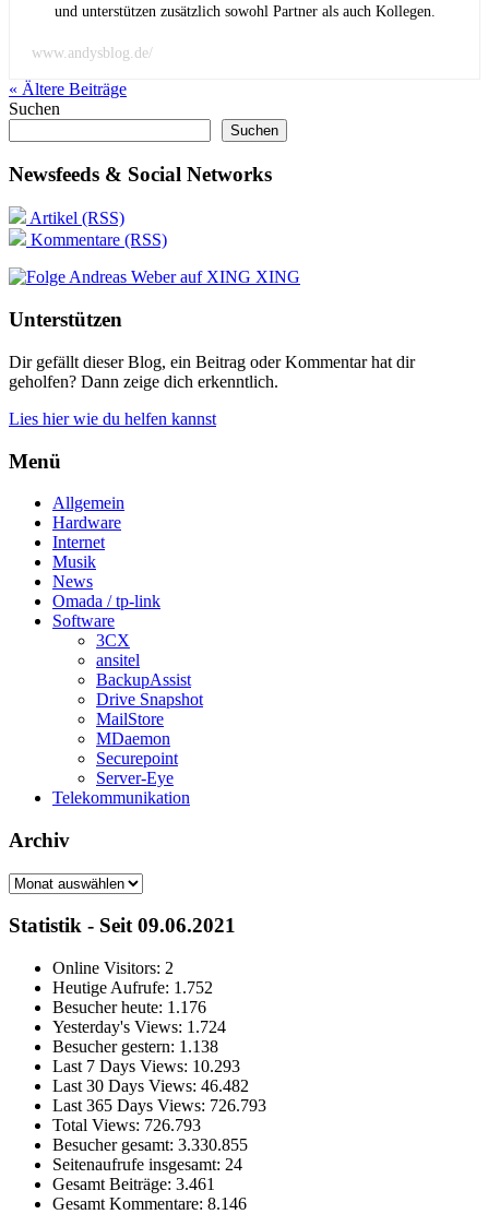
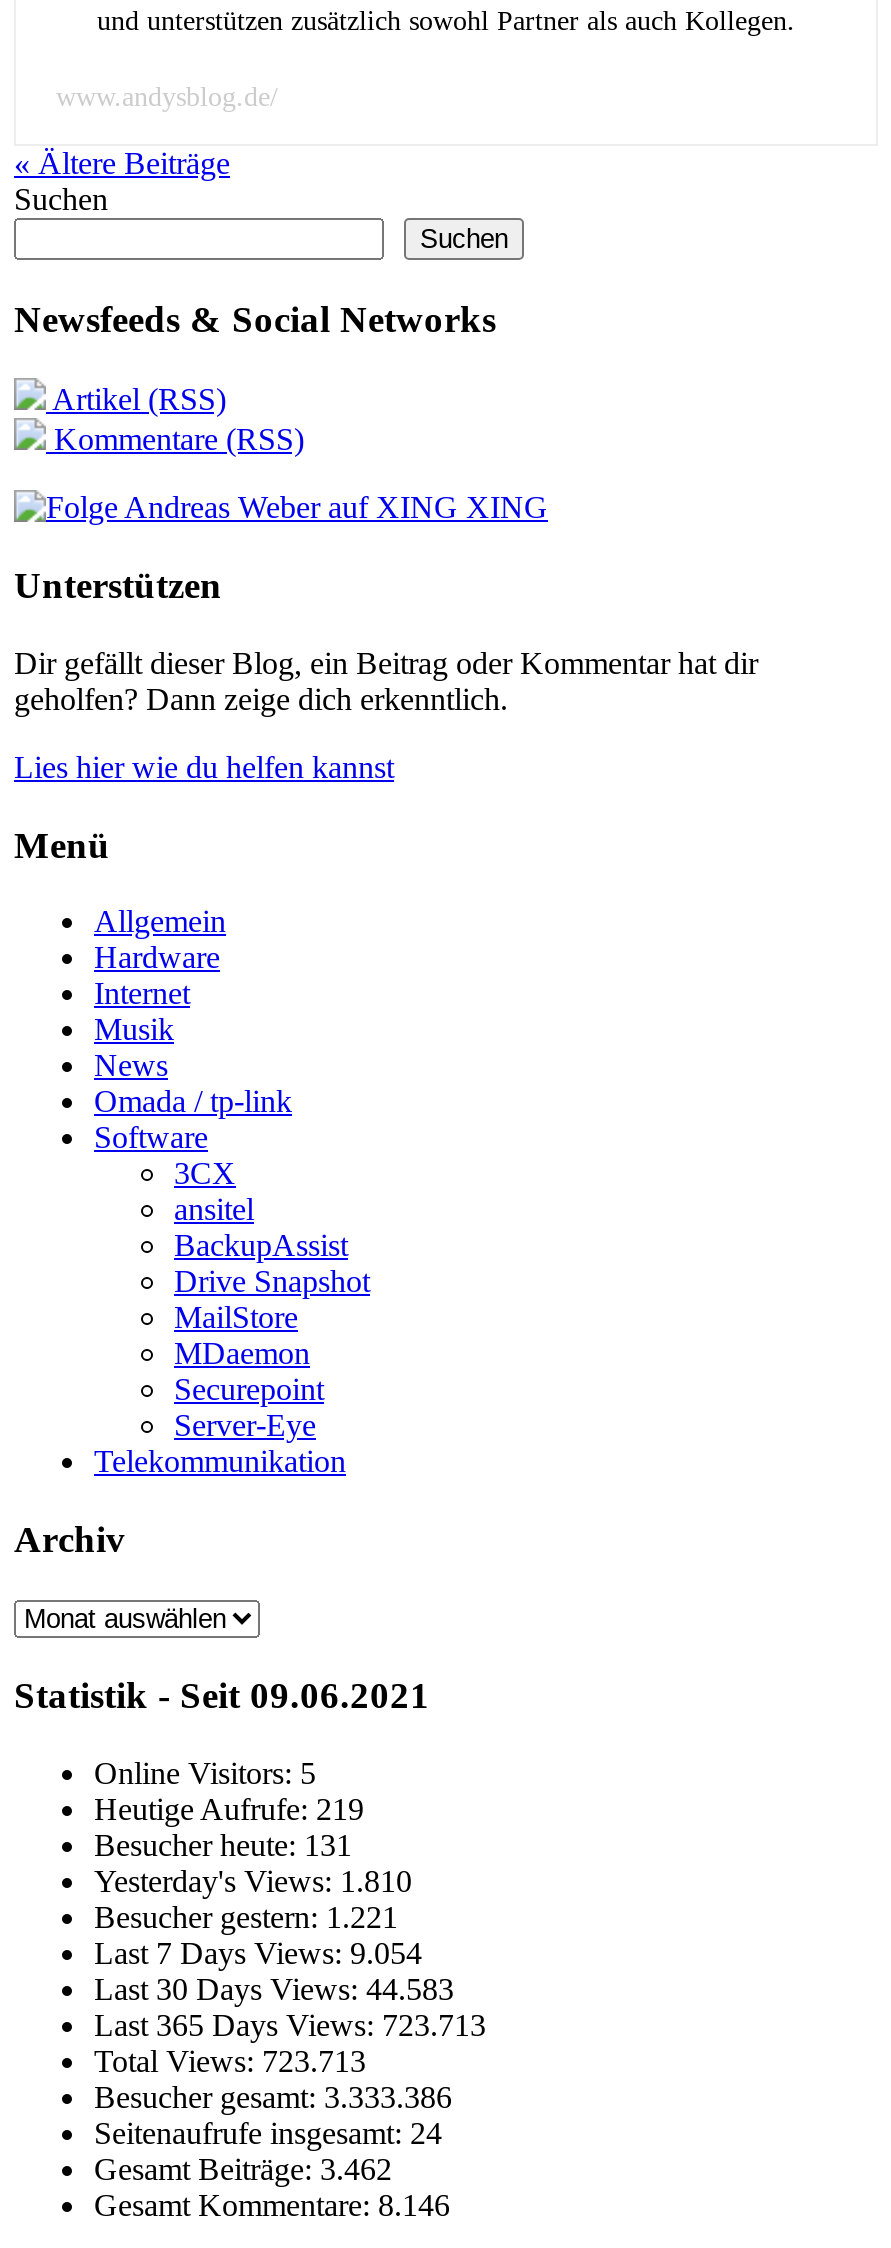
[52,959,174,977] Online Visitors: 2 -> [94,1756,316,1790] Online Visitors: 5
[52,978,213,997] Heutige Aufrufe: 1.752 -> [94,1792,364,1826] Heutige Aufrufe: 219
[52,998,206,1016] Besucher heute: 1.176 -> [94,1828,352,1862] Besucher heute: 131
[52,1018,226,1036] Yesterday's Views: 1.724 -> [94,1864,412,1898] Yesterday's Views: 1.810
[52,1037,218,1056] Besucher gestern: 1.138 -> [94,1900,398,1934] Besucher gestern: 1.221
[52,1057,240,1075] Last 7 Days Views: 10.293 -> [94,1936,422,1970] Last 7 Days Views: 9.054
[52,1077,249,1095] Last 30 Days Views: 46.482 -> [94,1972,454,2006] Last 30 Days Views: 44.583
[52,1096,266,1115] Last 365 Days Views: 726.793 -> [94,2008,486,2042] Last 365 Days Views: 723.713
[52,1116,201,1134] Total Views: 726.793 -> [94,2044,366,2078] Total Views: 723.713
[52,1135,248,1154] Besucher gesamt: 3.330.855 -> [94,2080,452,2114] Besucher gesamt: 3.333.386
[52,1175,215,1193] Gesamt Beiträge:3.461 -> [94,2152,392,2186] Gesamt Beiträge:3.462

